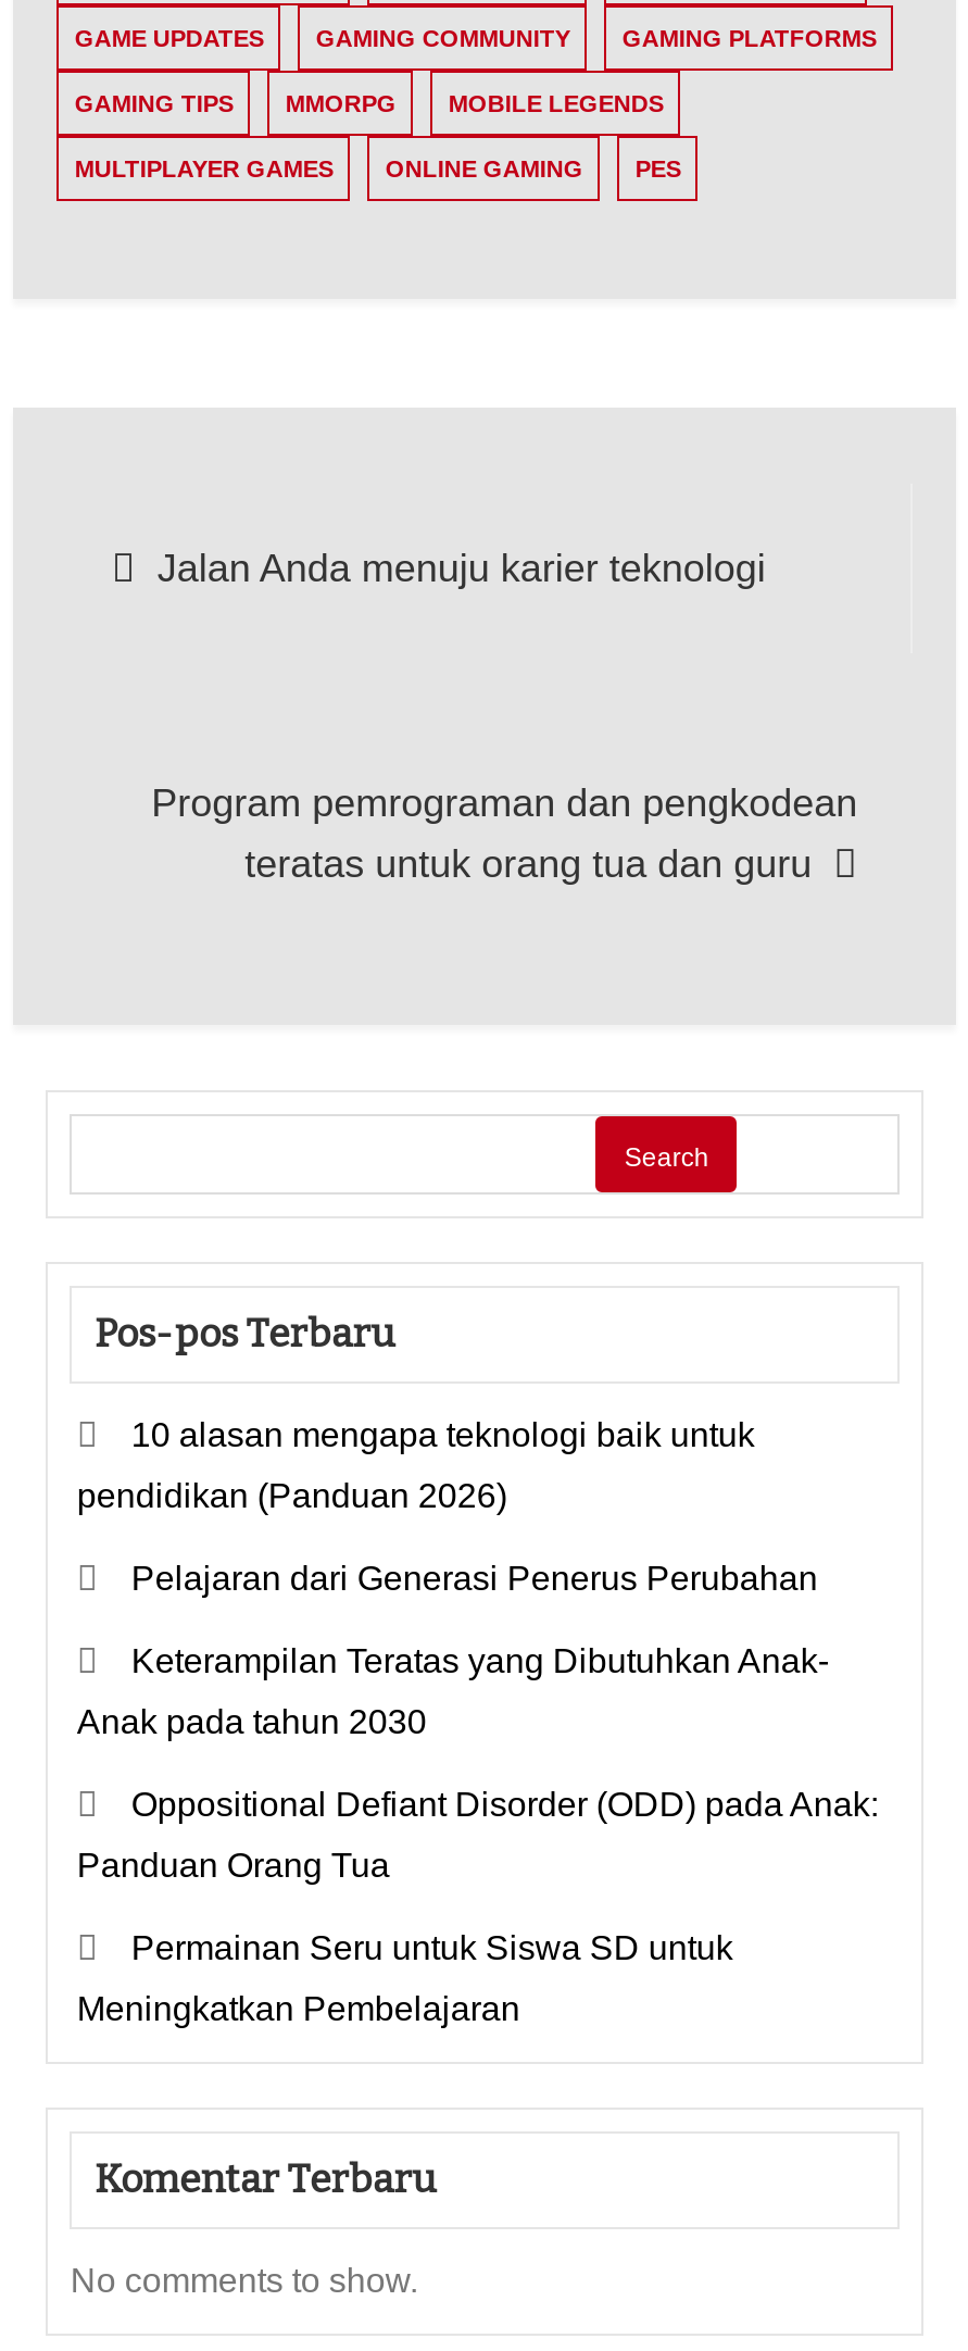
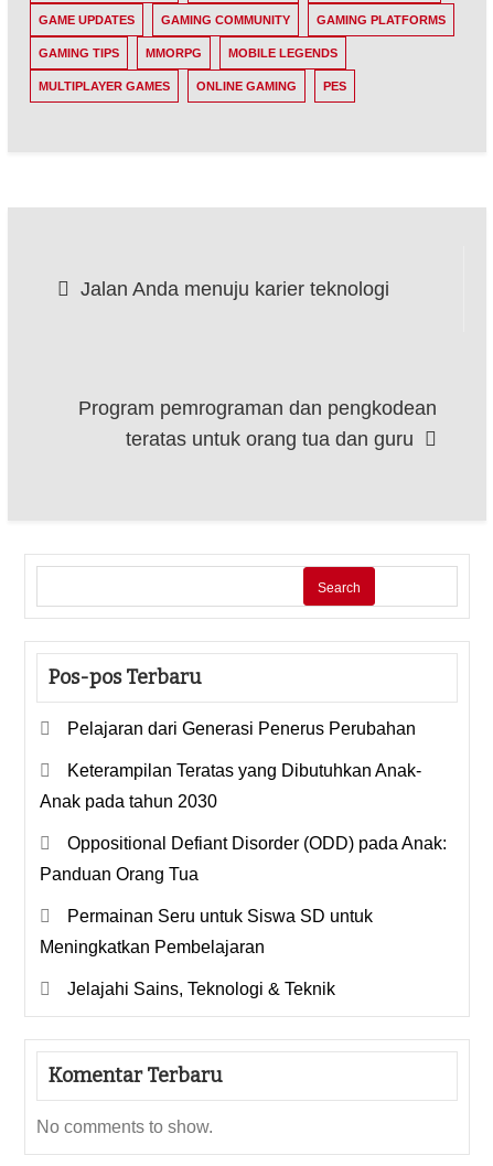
[77,1416,755,1514] 10 alasan mengapa teknologi baik untuk | pendidikan (Panduan 2026) -> none
moved [77,1560,879,2027] -> [40,719,447,957]: Pelajaran dari Generasi Penerus Perubahan | Keterampilan Teratas yang Dibutuhkan Anak- | Anak pada tahun 2030 | Oppositional Defiant Disorder (ODD) pada Anak: | Panduan Orang Tua | Permainan Seru untuk Siswa SD untuk | Meningkatkan Pembelajaran
none -> [68,980,336,998] Jelajahi Sains, Teknologi & Teknik

